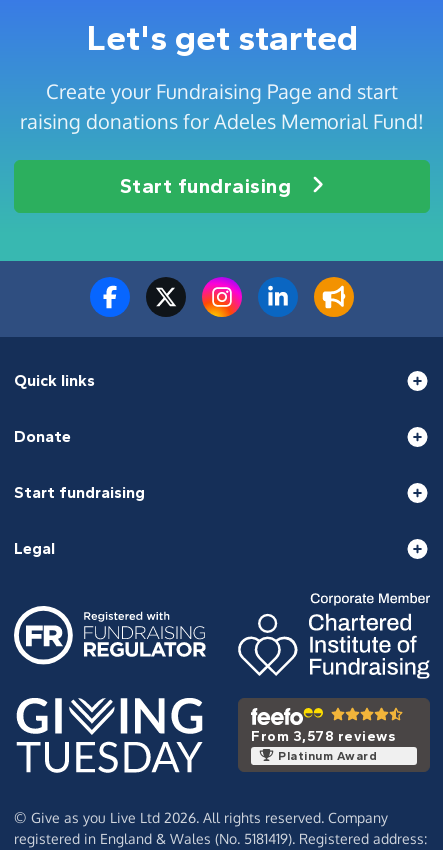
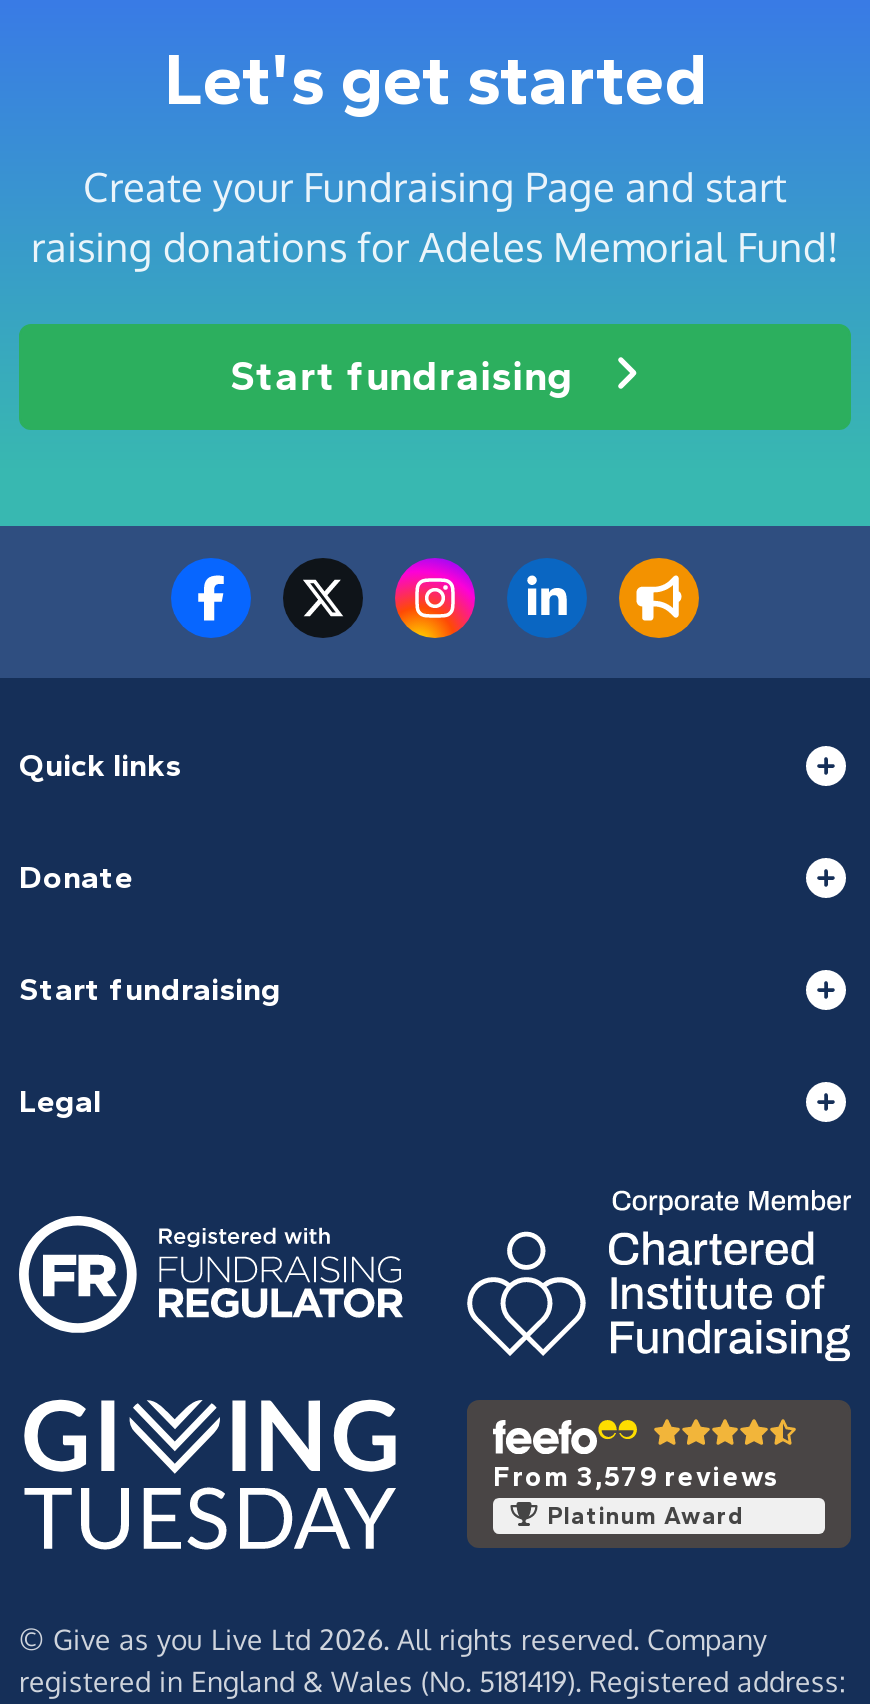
[251,728,395,745] From 3,578 reviews -> [493,1459,779,1493] From 3,579 reviews

